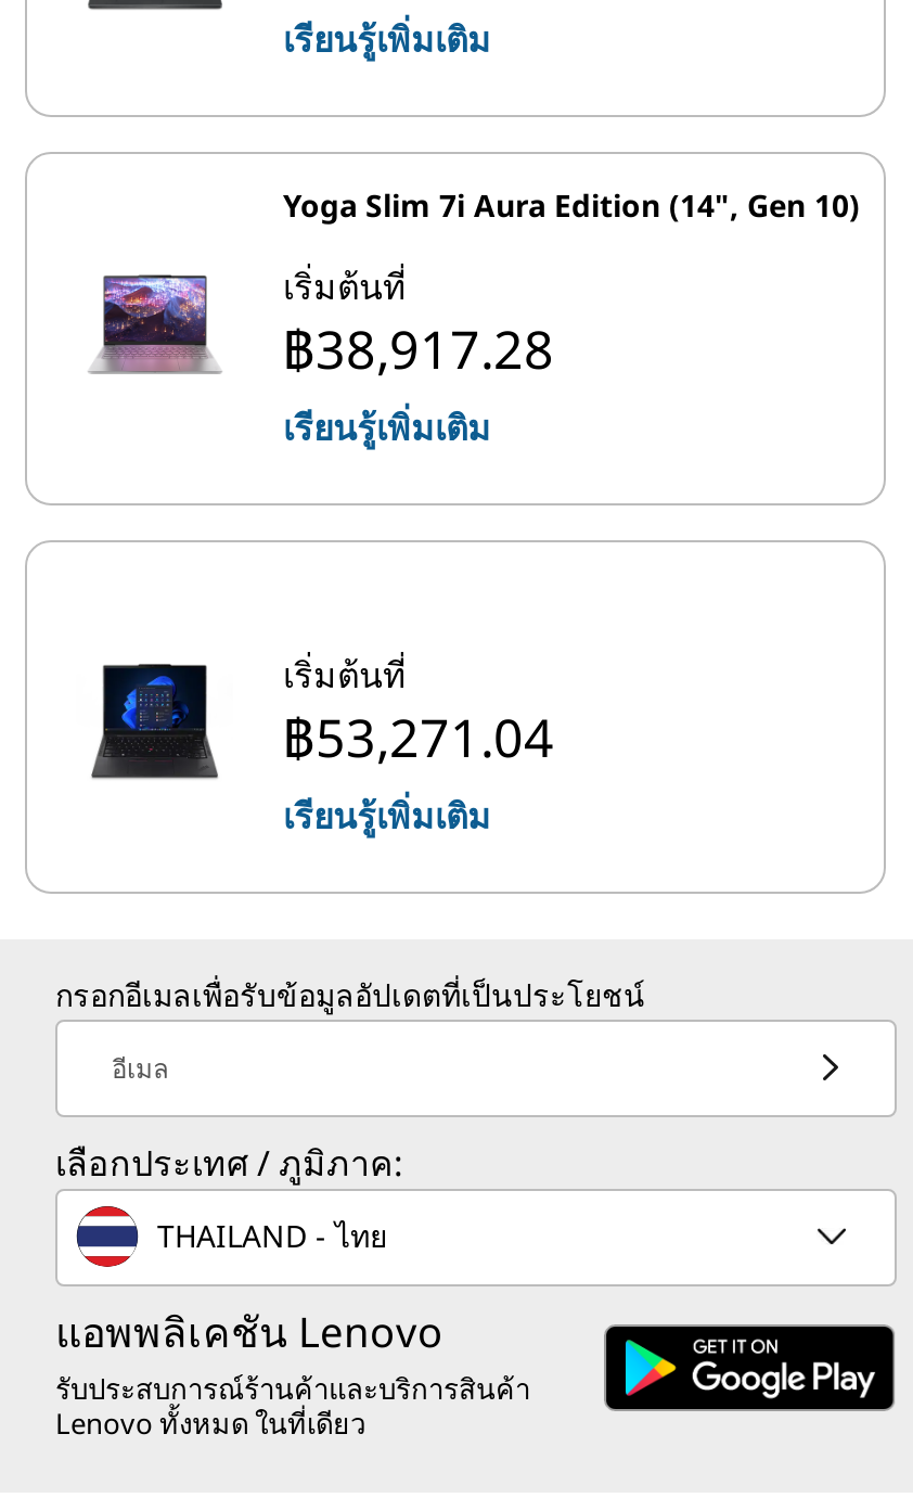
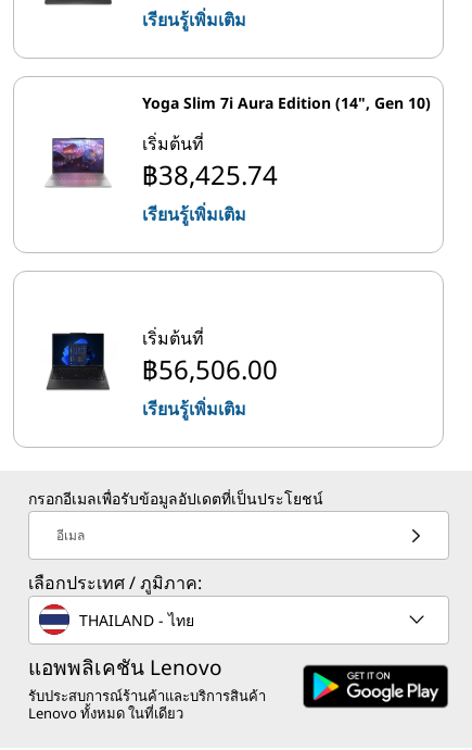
[283,312,554,383] ฿38,917.28 -> [142,156,278,192] ฿38,425.74
[283,700,554,772] ฿53,271.04 -> [142,351,278,387] ฿56,506.00

